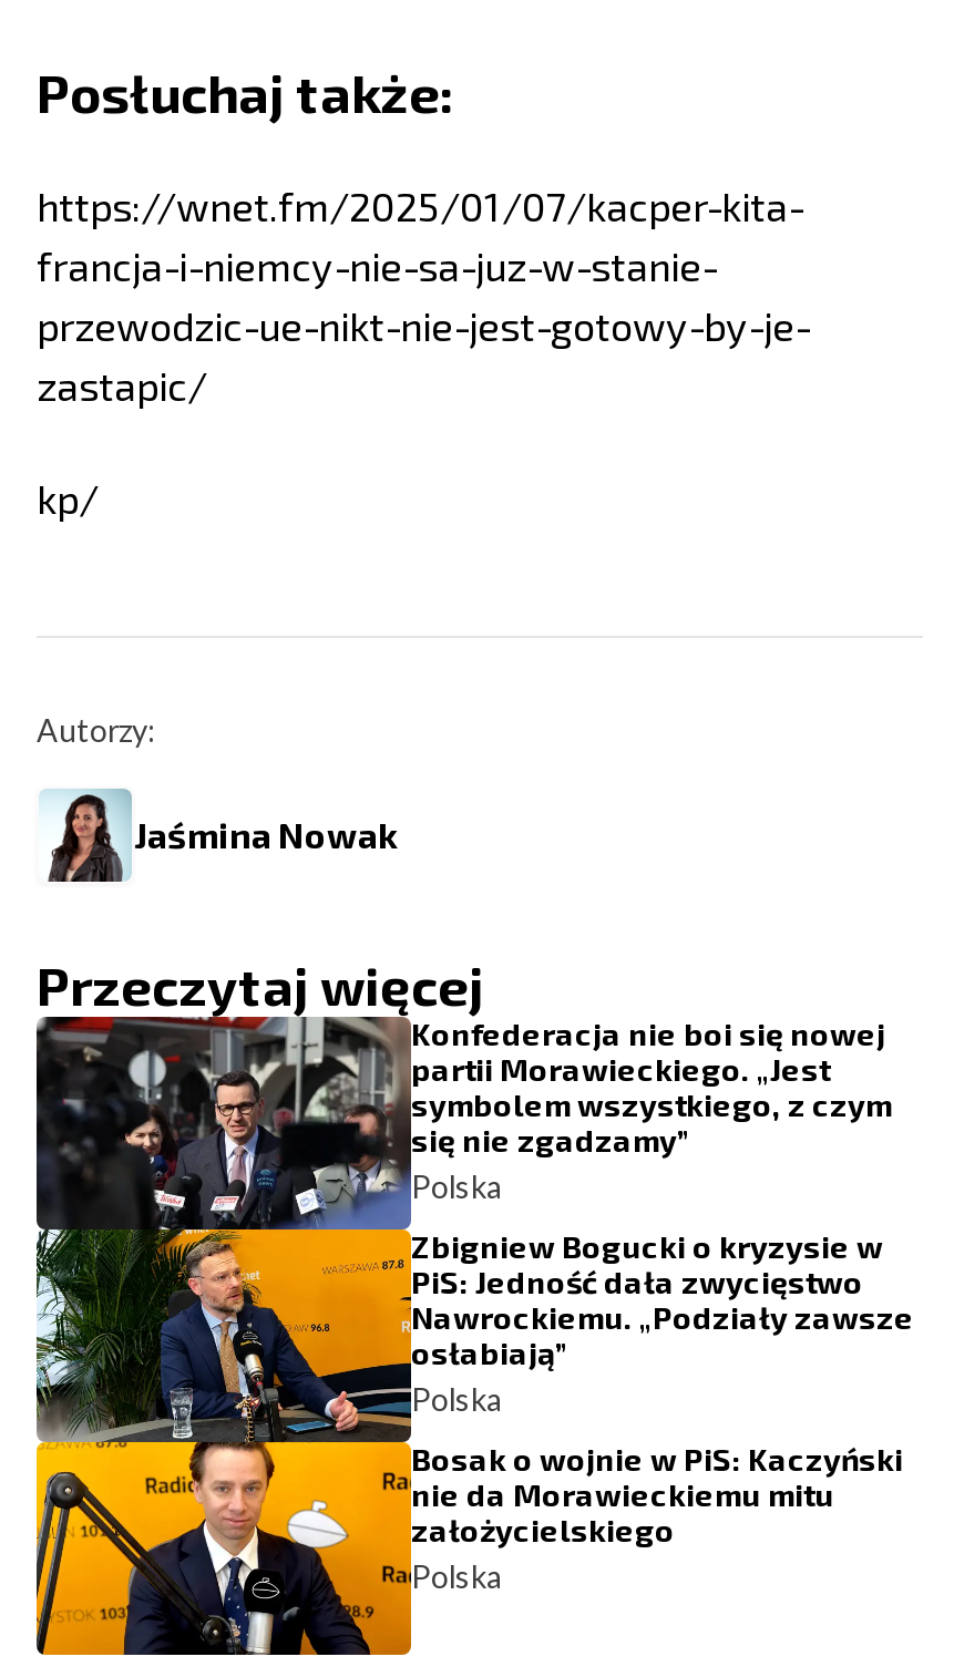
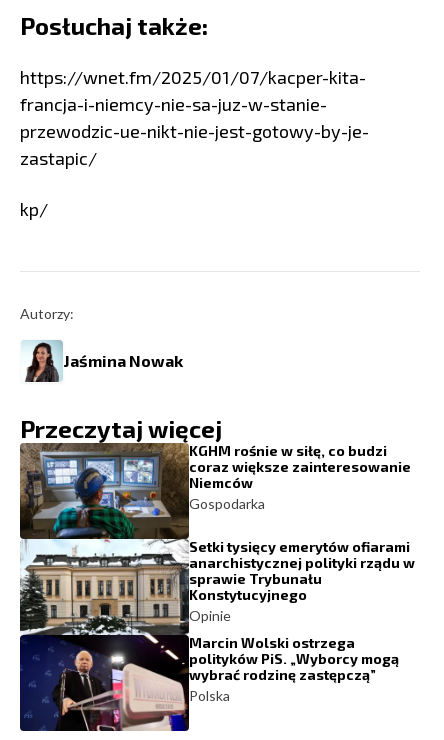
[34,1013,892,1657] [image] | Konfederacja nie boi się nowej | partii Morawieckiego. „Jest | symbolem wszystkiego, z czym | się nie zgadzamy” | Polska -> [19,441,411,732] [image] | KGHM rośnie w siłę, co budzi | coraz większe zainteresowanie | Niemców | Gospodarka
[411,1226,914,1417] Zbigniew Bogucki o kryzysie w | PiS: Jedność dała zwycięstwo | Nawrockiemu. „Podziały zawsze | osłabiają” | Polska -> [189,537,415,623] Setki tysięcy emerytów ofiarami | anarchistycznej polityki rządu w | sprawie Trybunału | Konstytucyjnego | Opinie
[411,1439,903,1547] Bosak o wojnie w PiS: Kaczyński | nie da Morawieckiemu mitu | założycielskiego -> [189,633,399,682] Marcin Wolski ostrzega | polityków PiS. „Wyborcy mogą | wybrać rodzinę zastępczą”

